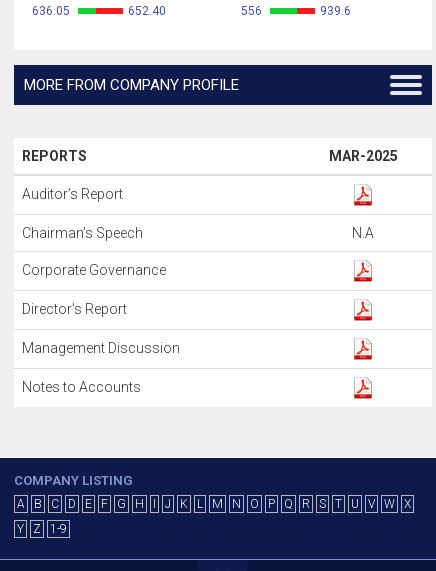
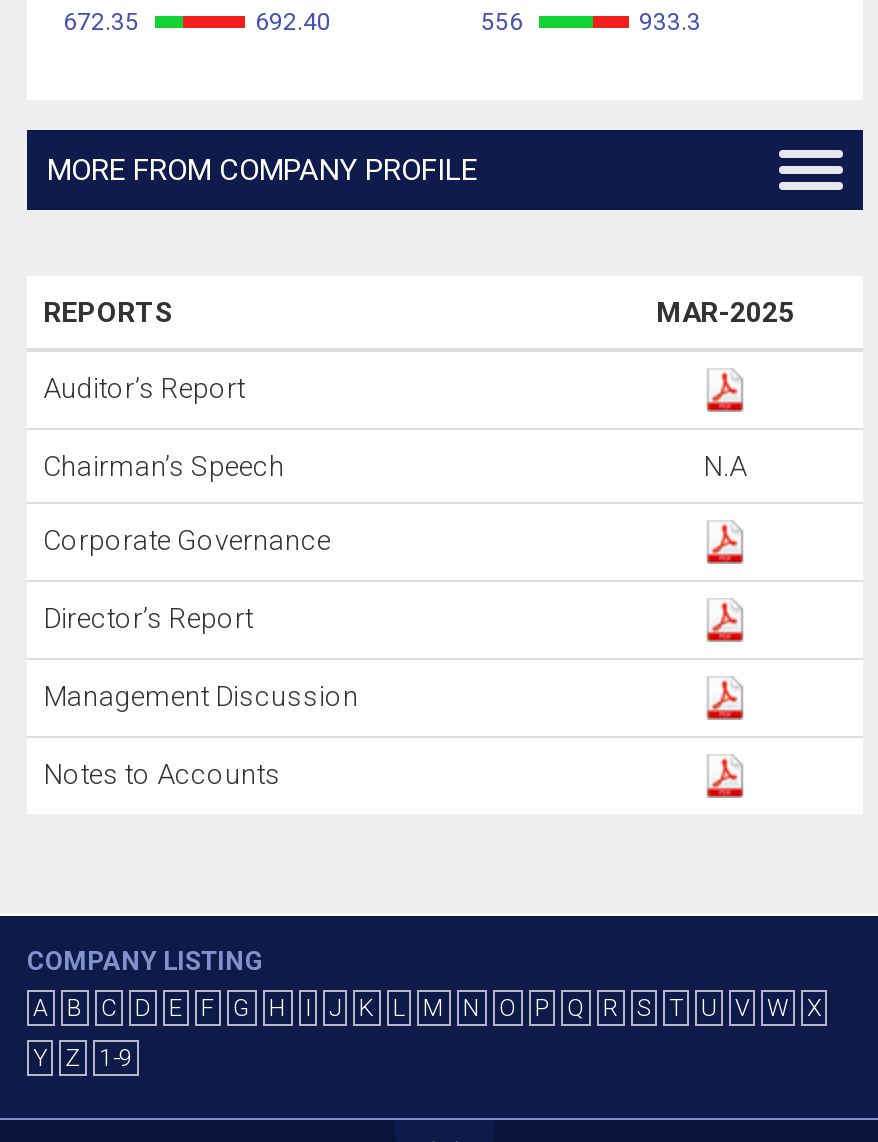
[32,4,73,18] 636.05 -> [63,8,145,36] 672.35
[128,4,166,18] 652.40 -> [255,8,331,36] 692.40
[320,4,351,18] 939.6 -> [639,8,701,36] 933.3

